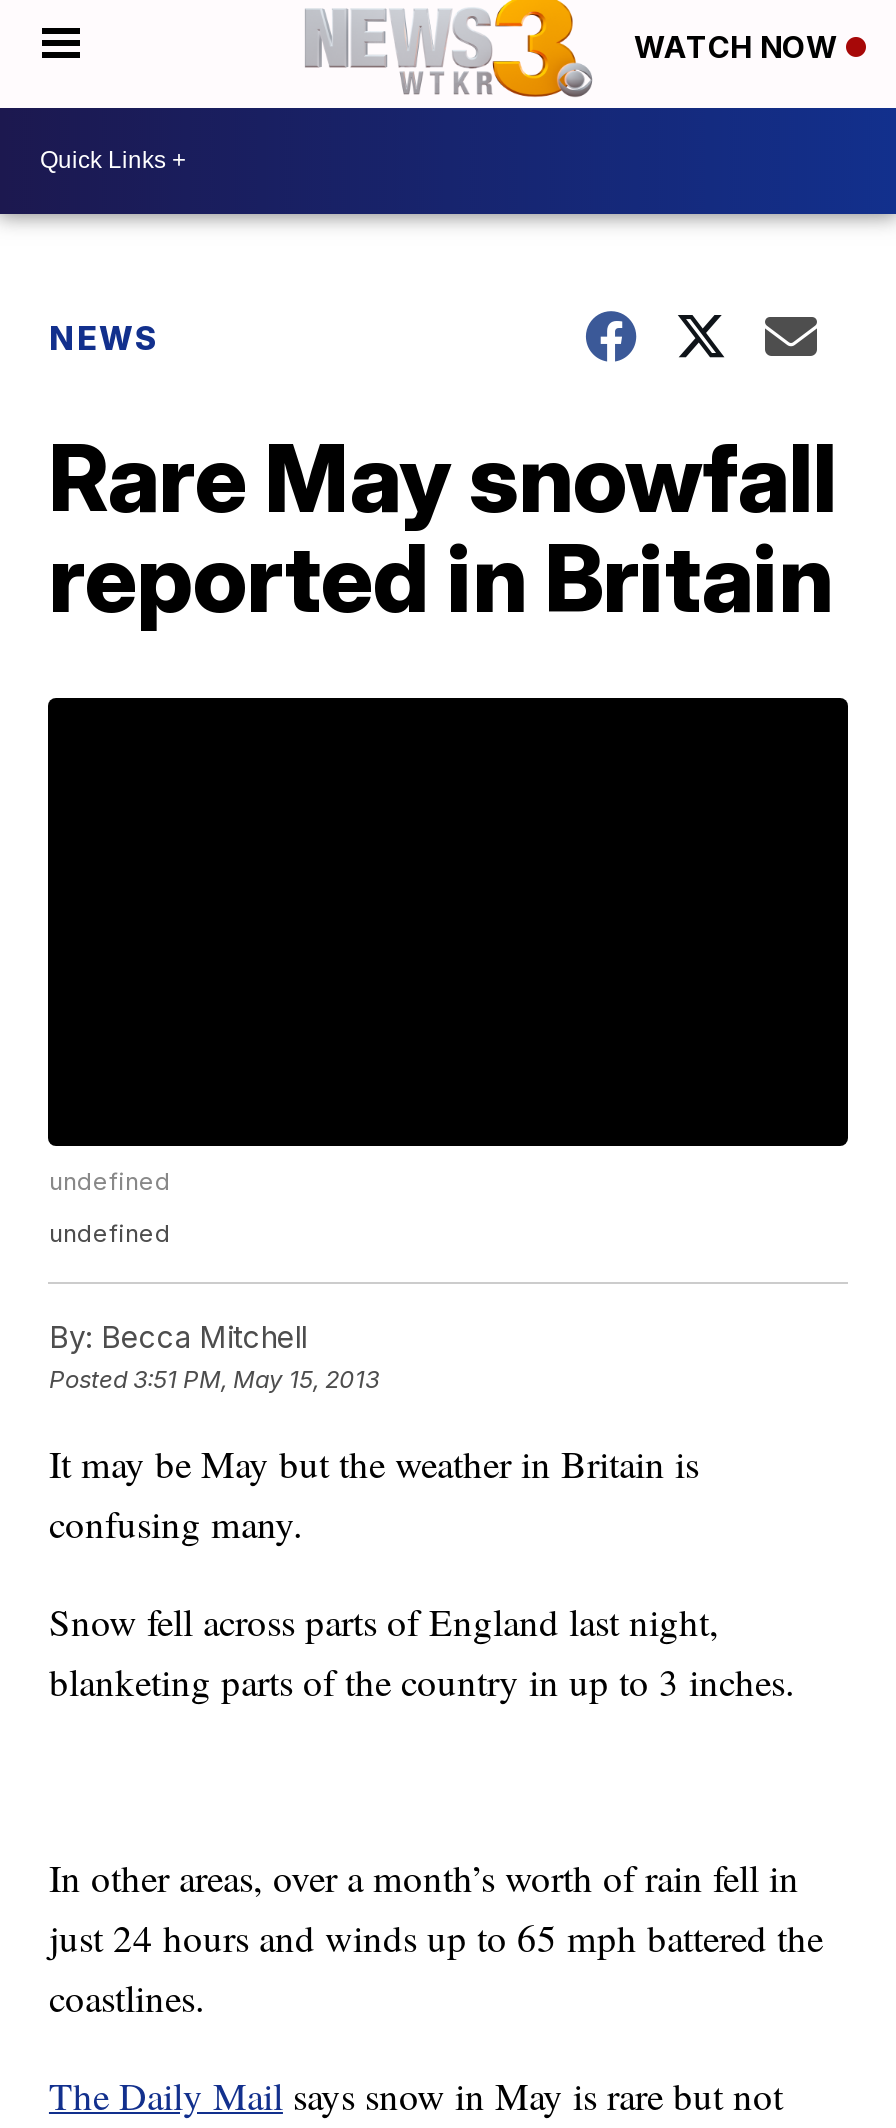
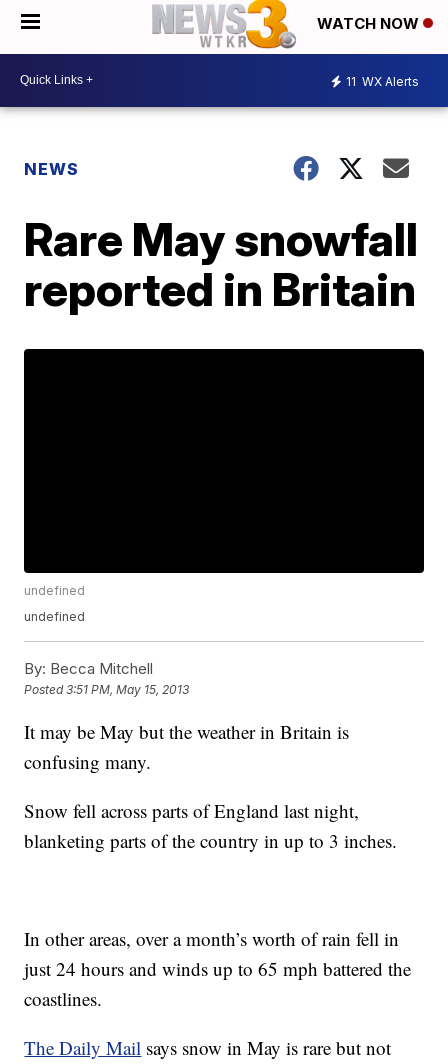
none -> [346,74,419,89] 11 WX Alerts

